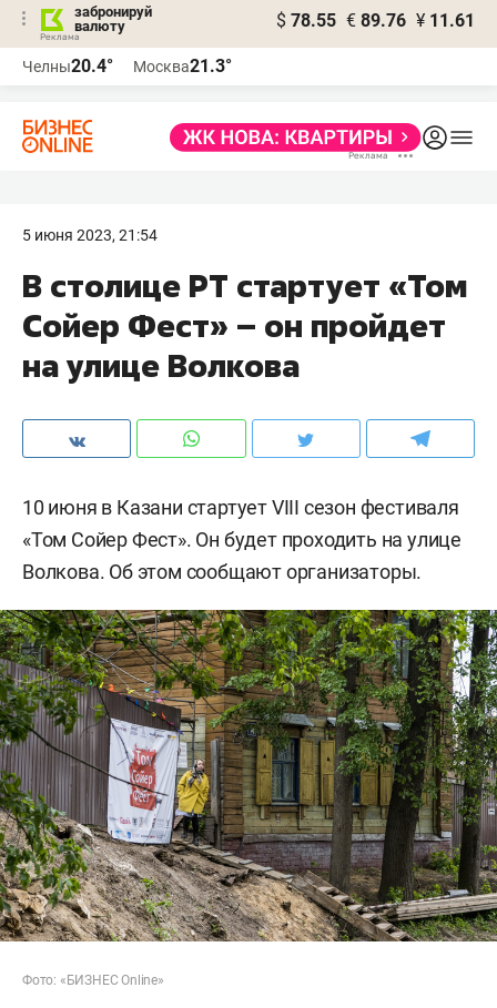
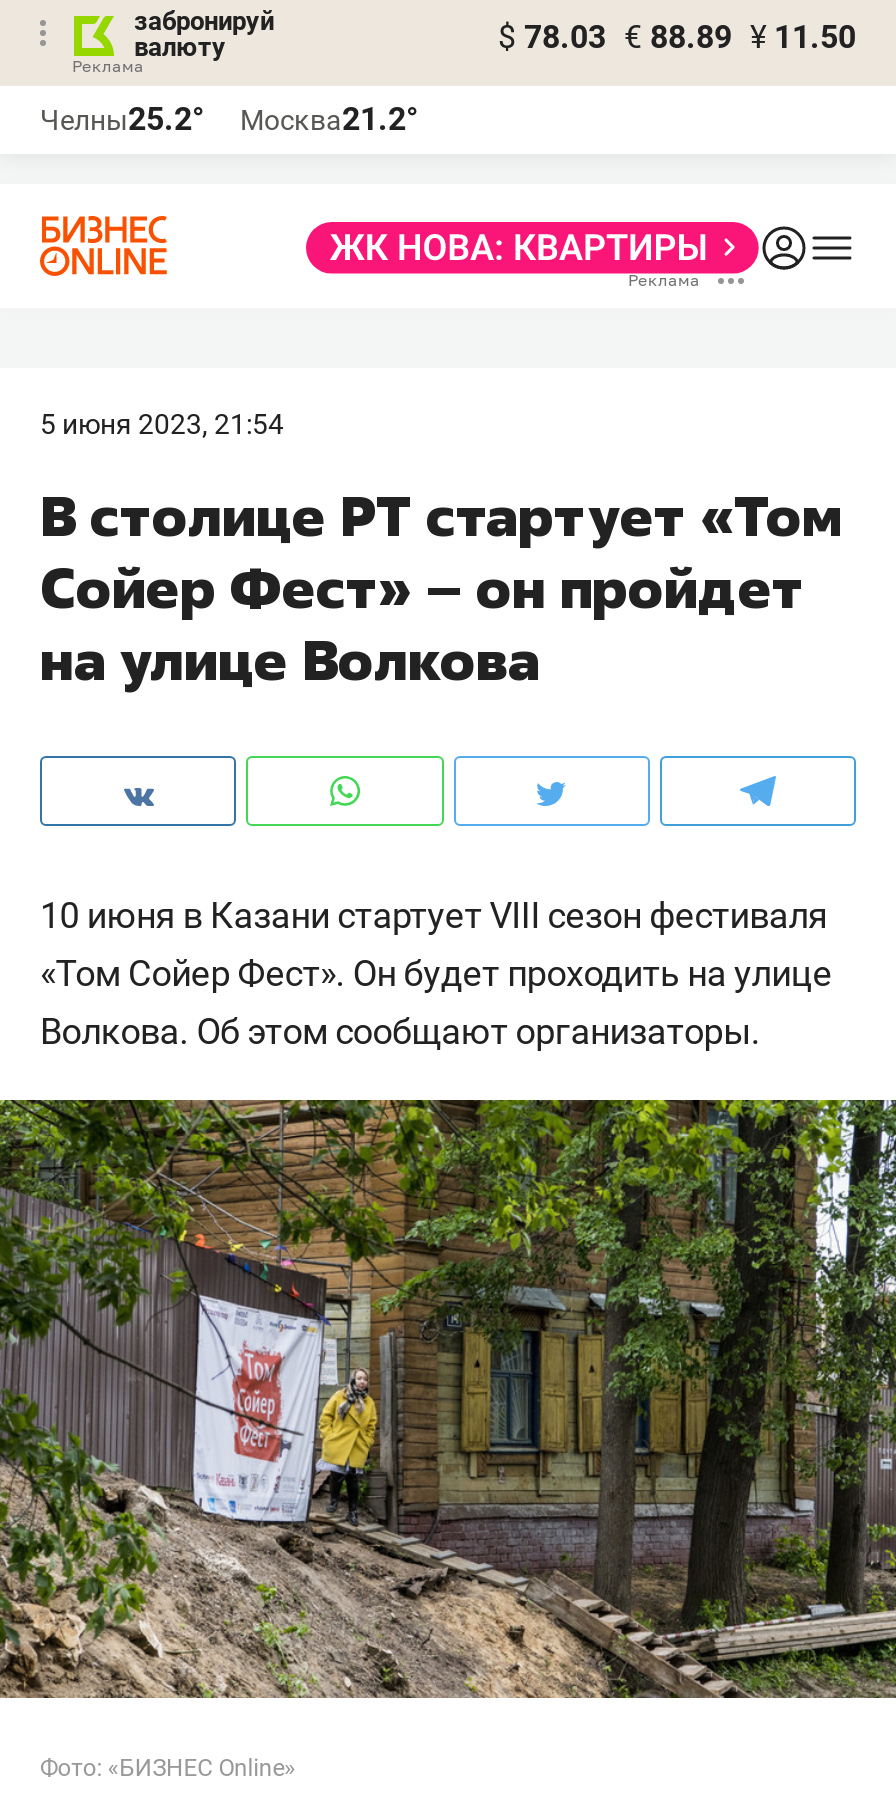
[276,10,475,31] $ 78.55 € 89.76 ¥ 11.61 -> [498,18,856,56] $ 78.03 € 88.89 ¥ 11.50
[22,55,113,77] Челны20.4° -> [40,100,204,138] Челны25.2°
[133,55,232,77] Москва21.3° -> [240,100,418,138] Москва21.2°

